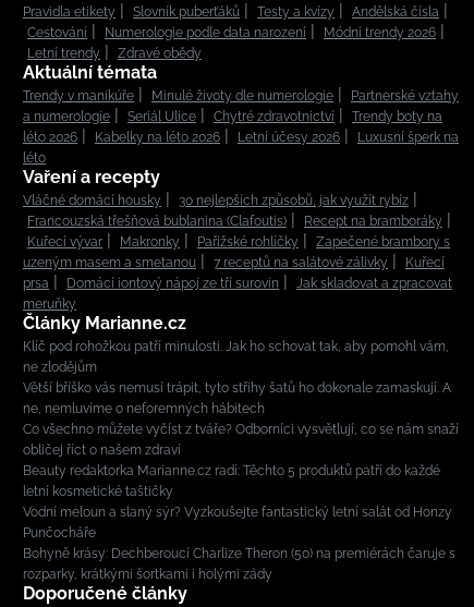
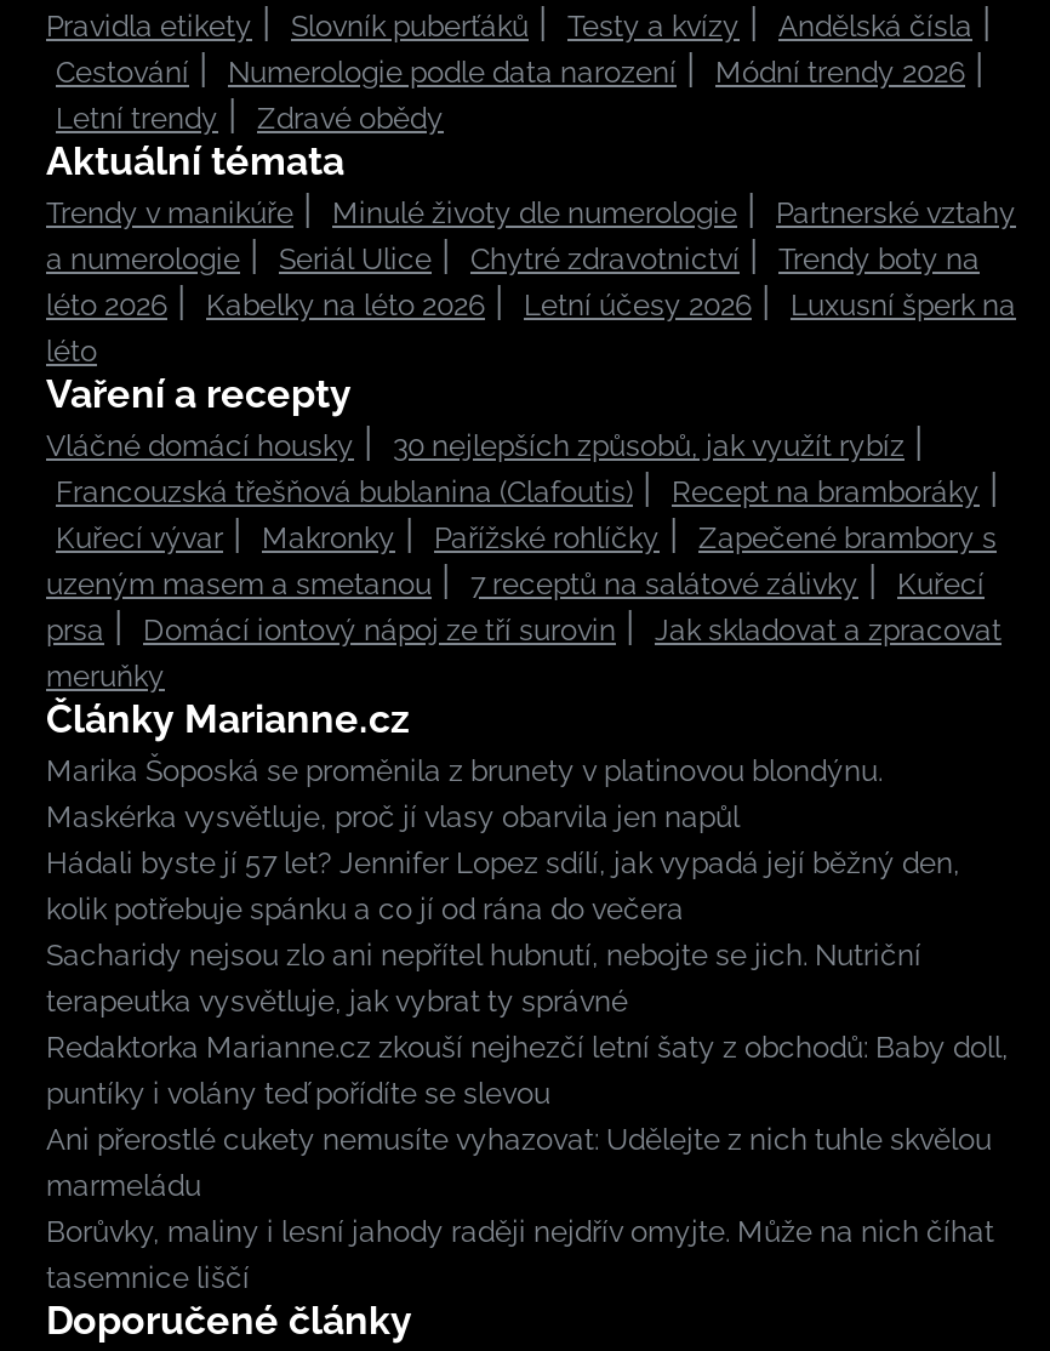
[23,339,459,582] Klíč pod rohožkou patří minulosti. Jak ho schovat tak, aby pomohl vám, | ne zlodějům | Větší bříško vás nemusí trápit, tyto střihy šatů ho dokonale zamaskují. A | ne, nemluvíme o neforemných hábitech | Co všechno můžete vyčíst z tváře? Odborníci vysvětlují, co se nám snaží | obličej říct o našem zdraví | Beauty redaktorka Marianne.cz radí: Těchto 5 produktů patří do každé | letní kosmetické taštičky | Vodní meloun a slaný sýr? Vyzkoušejte fantastický letní salát od Honzy | Punčocháře | Bohyně krásy: Dechberoucí Charlize Theron (50) na premiérách čaruje s | rozparky, krátkými šortkami i holými zády -> [46,754,1009,1295] Marika Šoposká se proměnila z brunety v platinovou blondýnu. | Maskérka vysvětluje, proč jí vlasy obarvila jen napůl | Hádali byste jí 57 let? Jennifer Lopez sdílí, jak vypadá její běžný den, | kolik potřebuje spánku a co jí od rána do večera | Sacharidy nejsou zlo ani nepřítel hubnutí, nebojte se jich. Nutriční | terapeutka vysvětluje, jak vybrat ty správné | Redaktorka Marianne.cz zkouší nejhezčí letní šaty z obchodů: Baby doll, | puntíky i volány teď pořídíte se slevou | Ani přerostlé cukety nemusíte vyhazovat: Udělejte z nich tuhle skvělou | marmeládu | Borůvky, maliny i lesní jahody raději nejdřív omyjte. Může na nich číhat | tasemnice liščí

